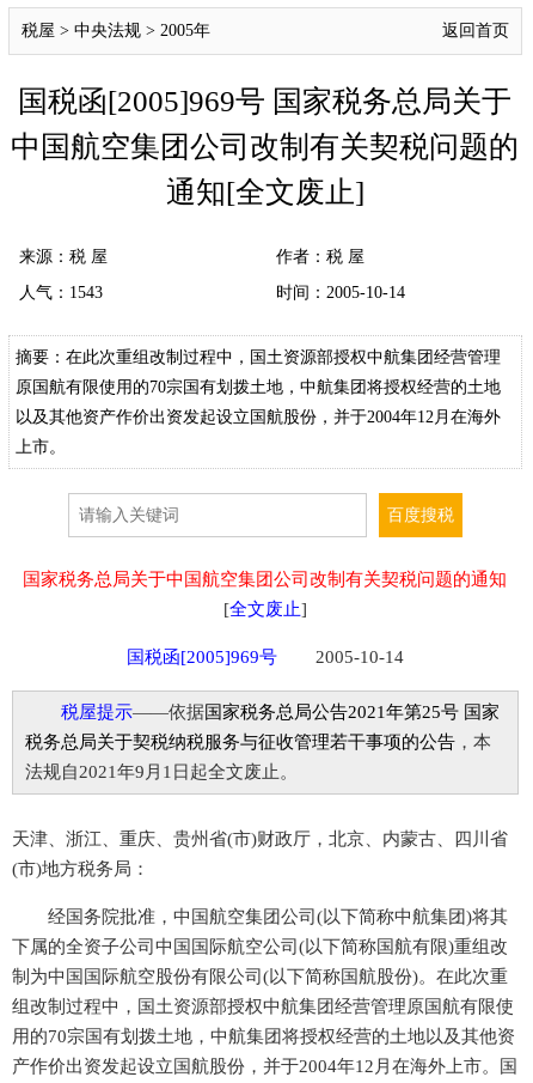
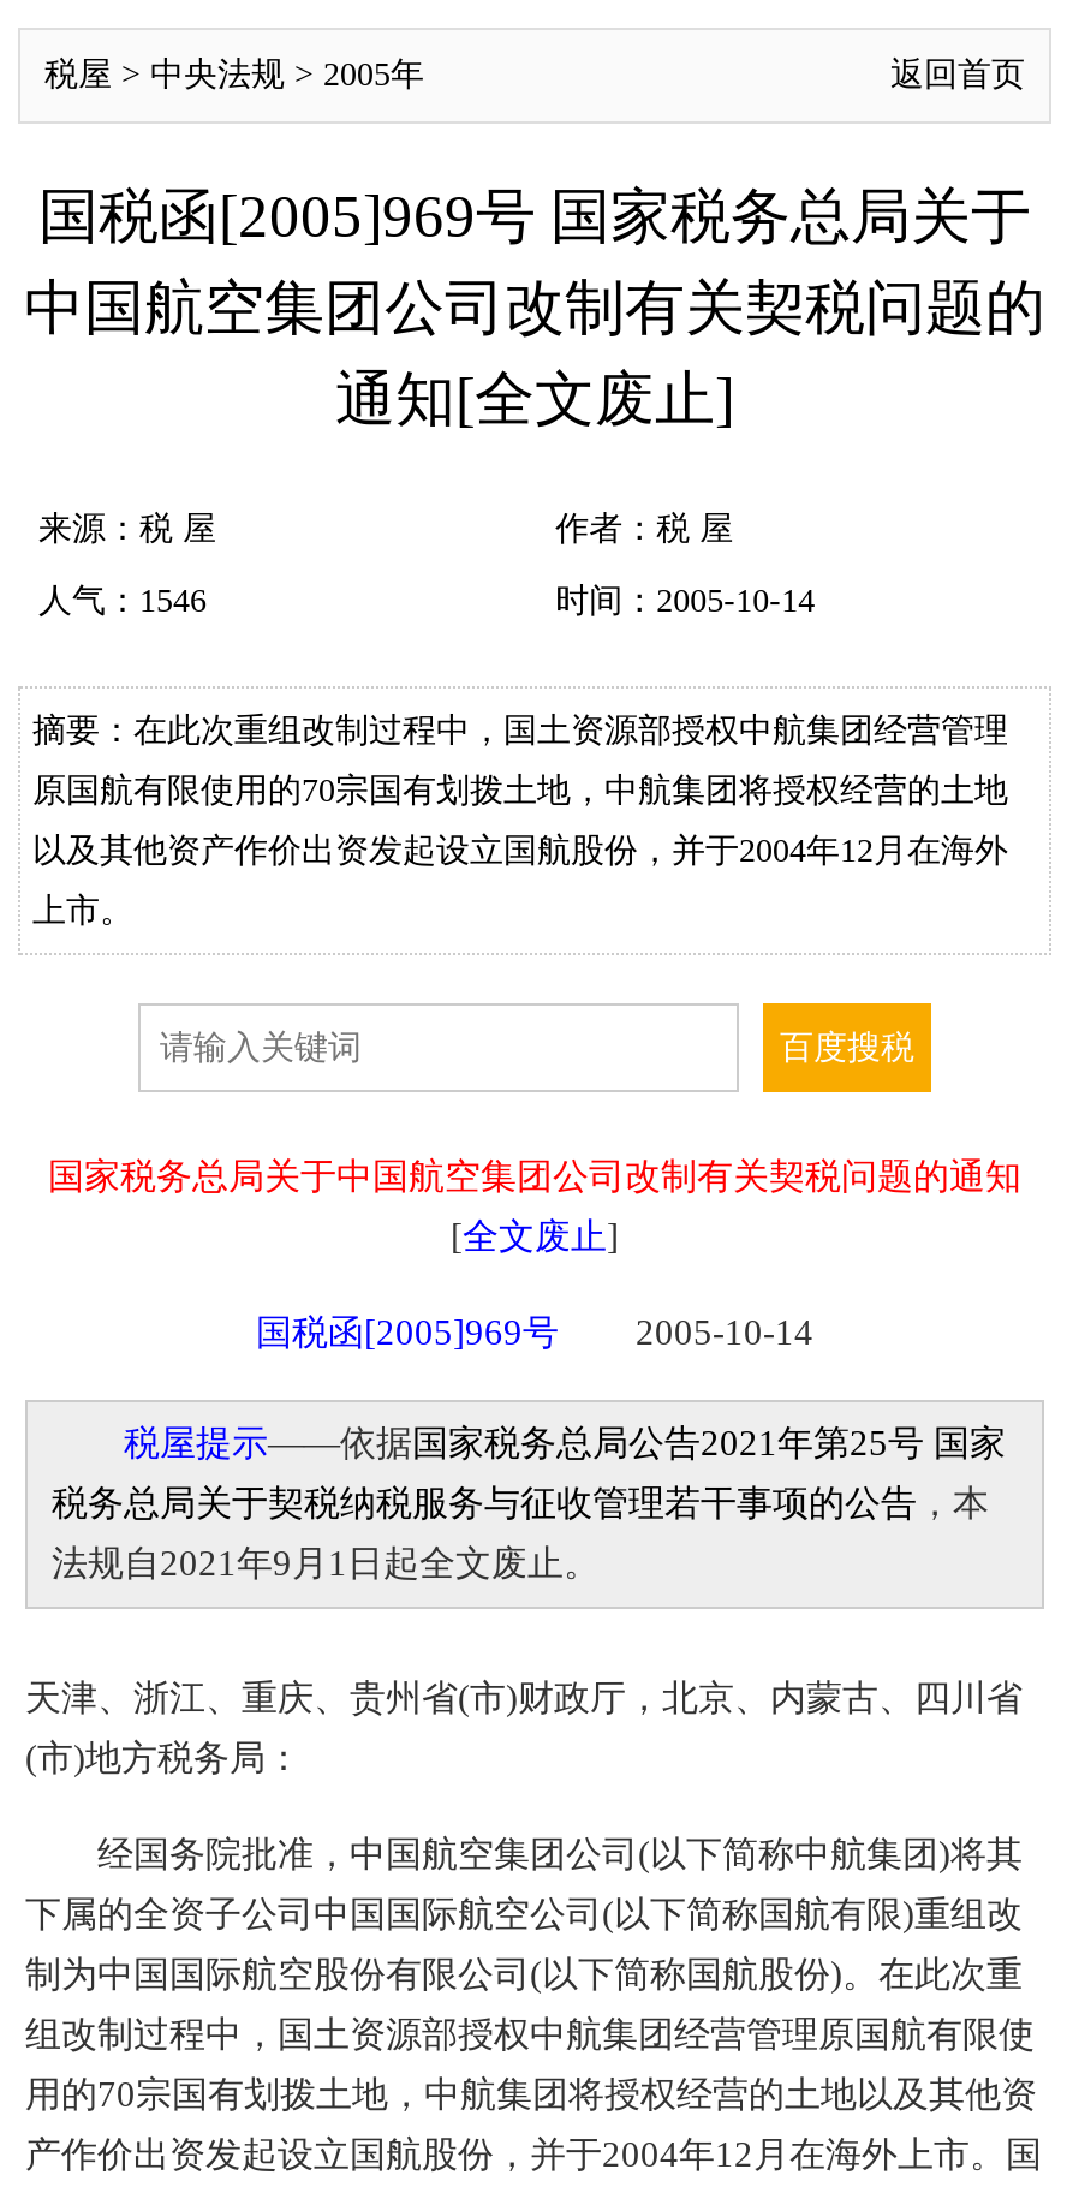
[19,284,102,302] 人气：1543 -> [38,583,207,619] 人气：1546

